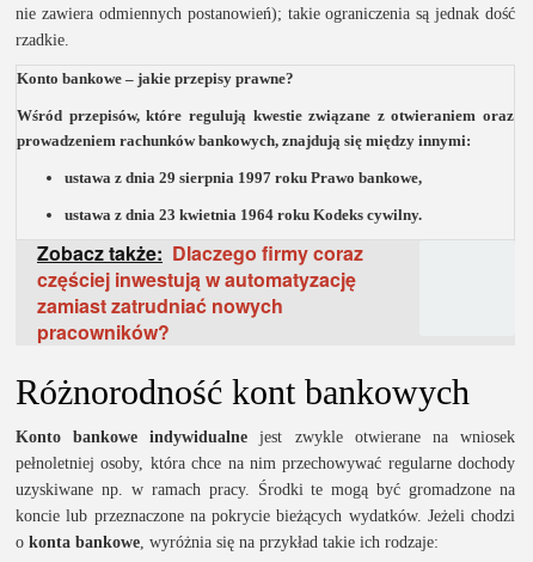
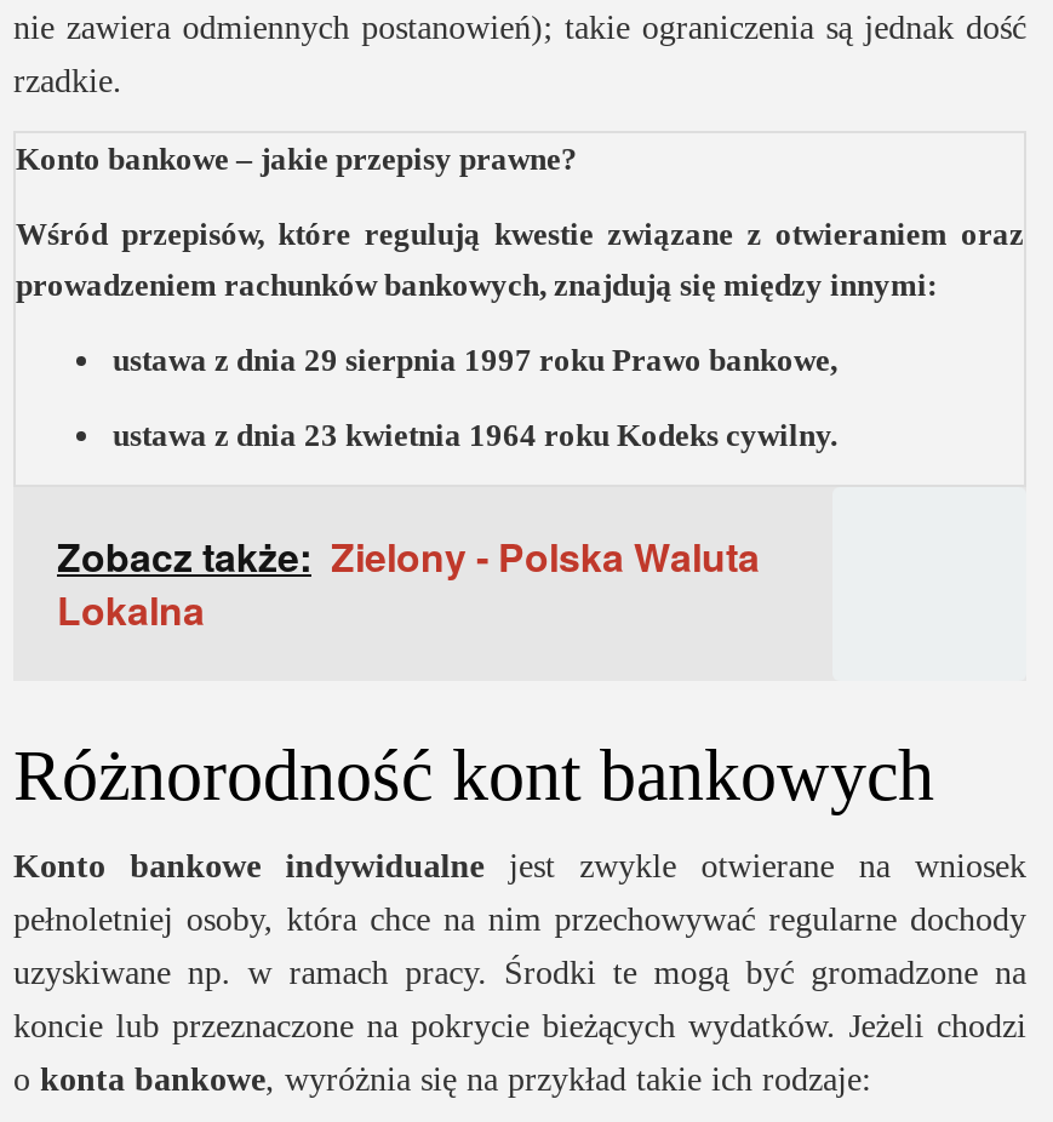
[37,239,363,346] Zobacz także: Dlaczego firmy coraz | częściej inwestują w automatyzację | zamiast zatrudniać nowych | pracowników? -> [57,528,760,637] Zobacz także: Zielony - Polska Waluta | Lokalna

